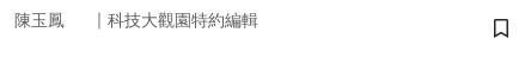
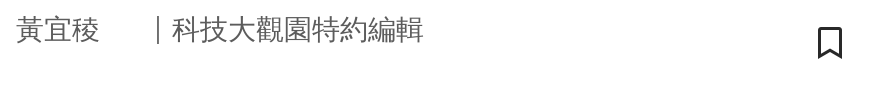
[14,11,65,30] 陳玉鳳 -> [16,14,100,46] 黃宜稜

